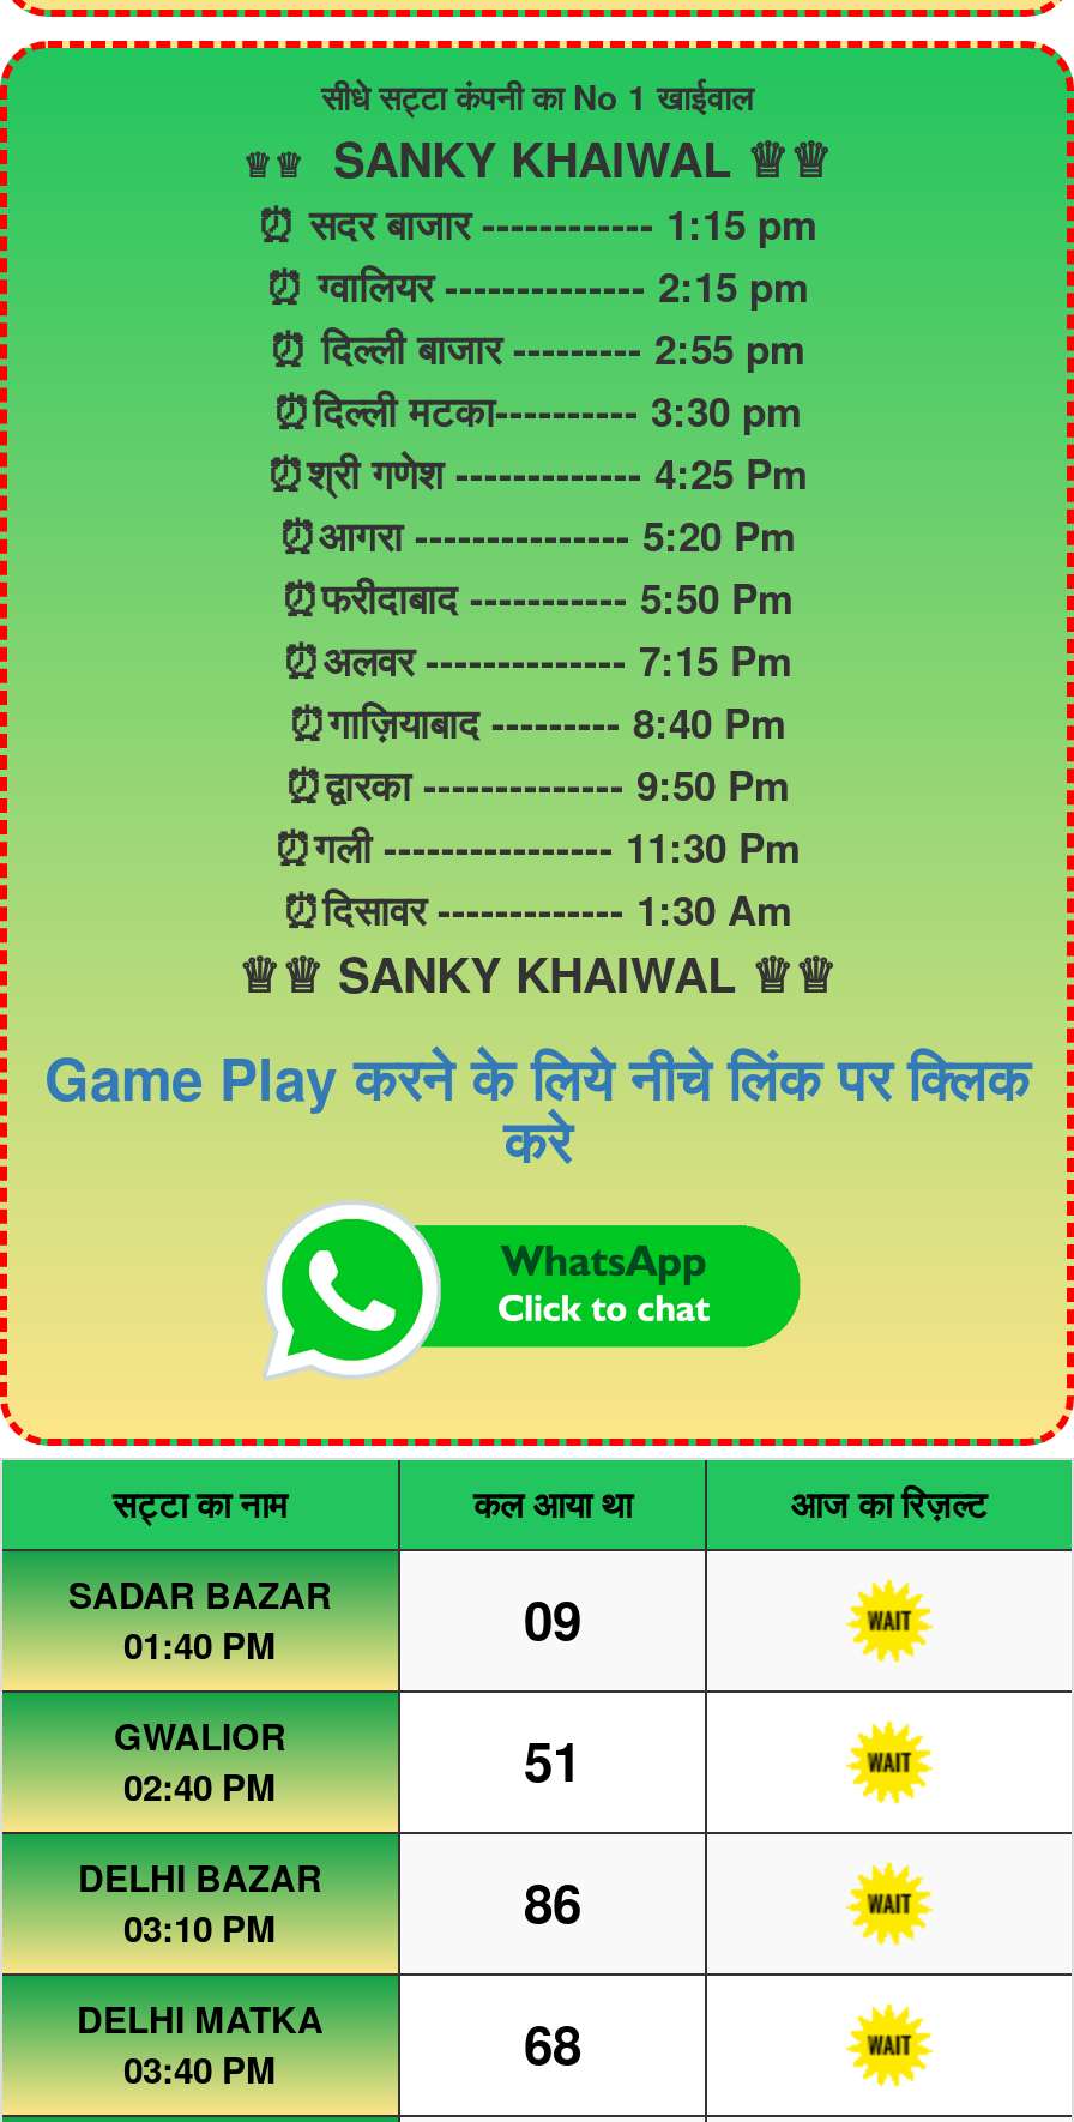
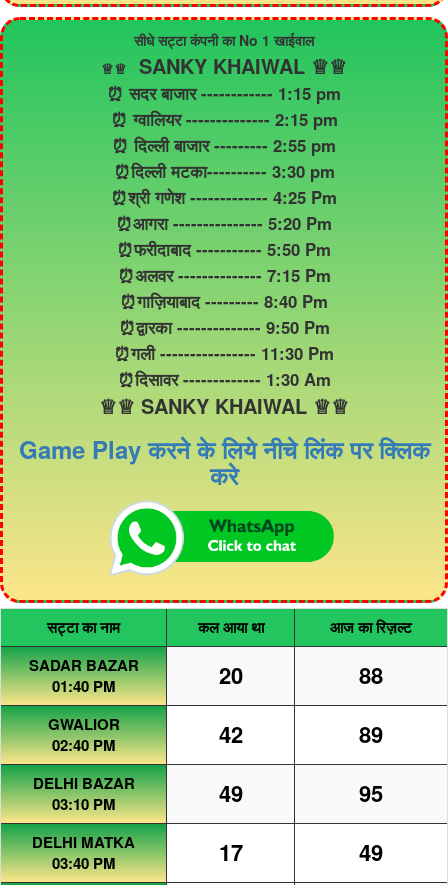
[524,1580,581,1657] 09 -> [218,659,383,691] 20 | 88
[524,1722,581,1798] 51 -> [218,718,383,750] 42 | 89
[524,1863,581,1940] 86 -> [218,777,383,809] 49 | 95
[524,2005,581,2081] 68 -> [218,836,383,868] 17 | 49

